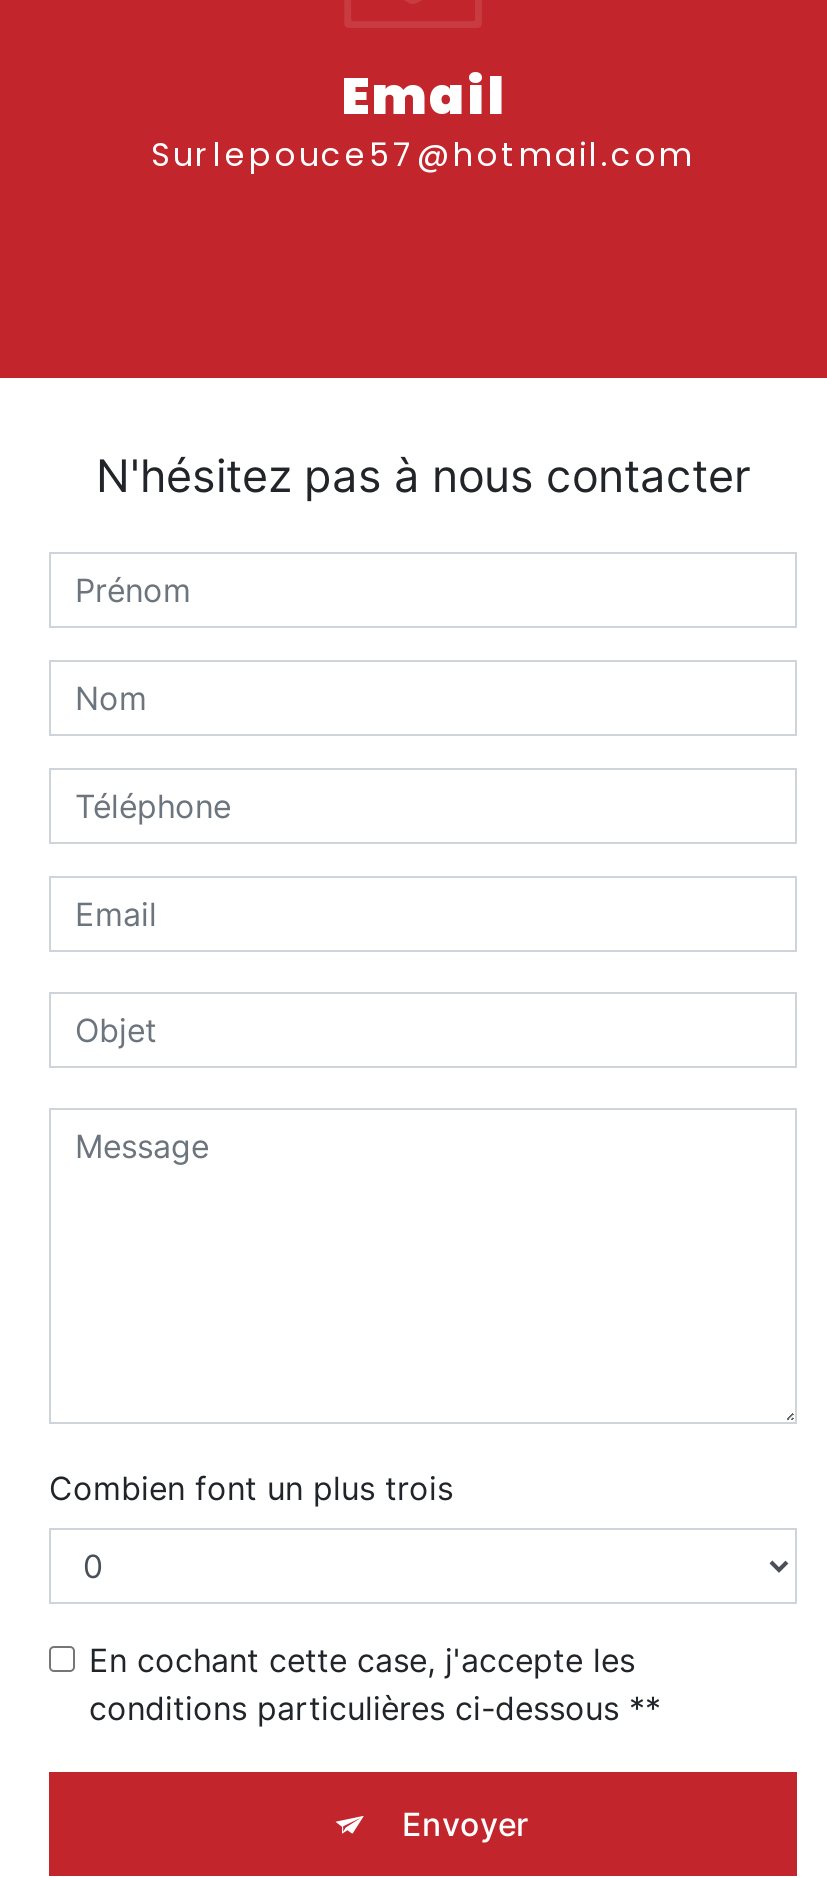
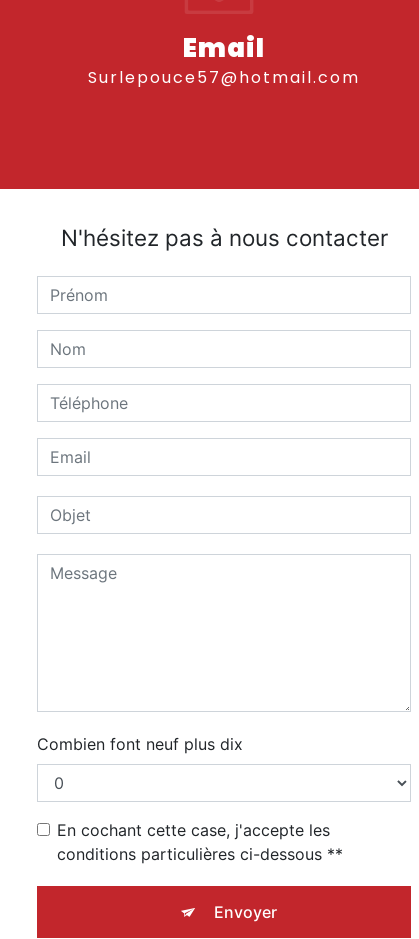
[49,1468,453,1508] Combien font un plus trois -> [37,734,243,754] Combien font neuf plus dix

